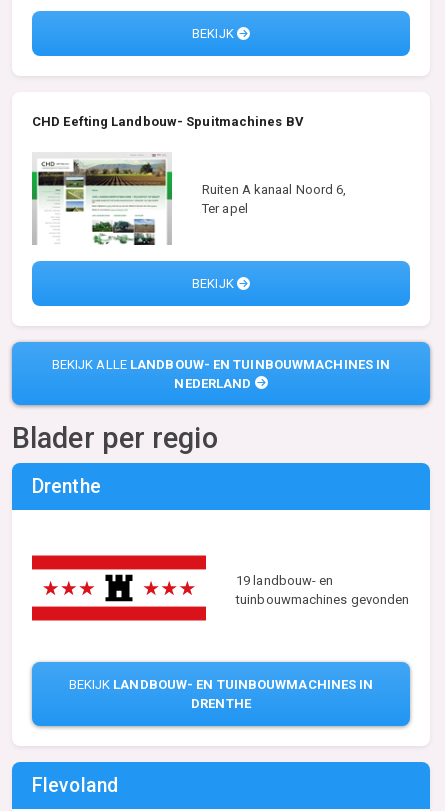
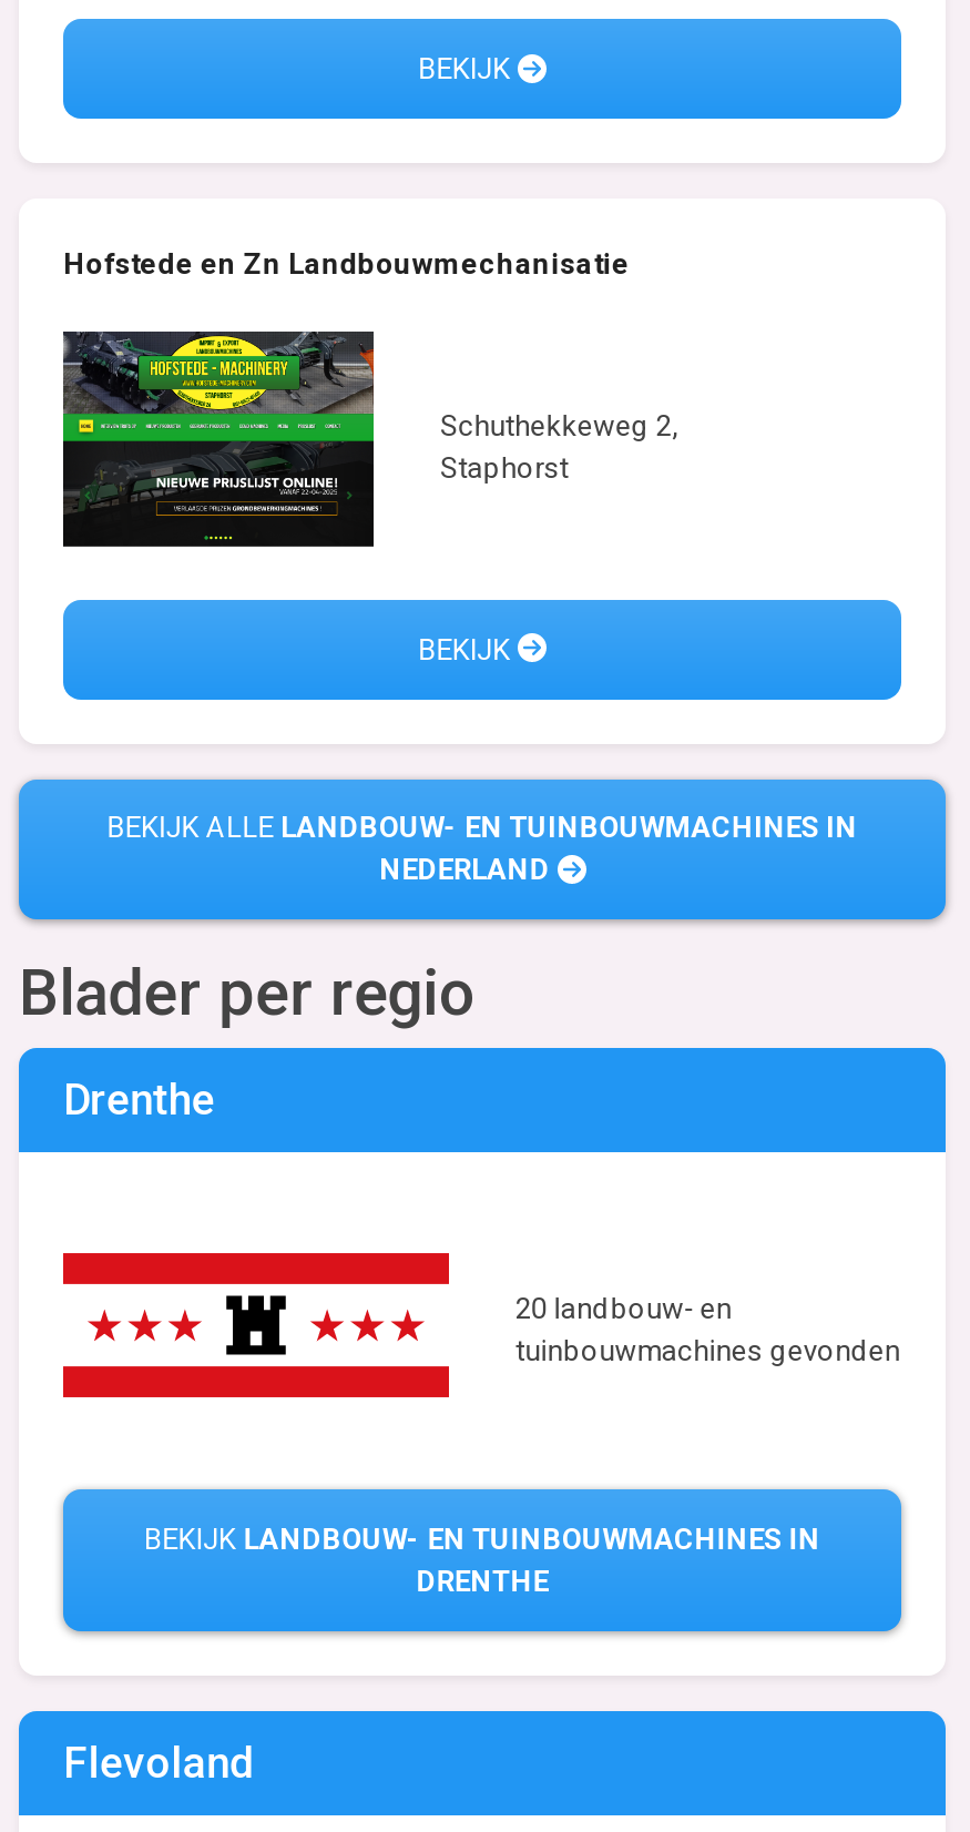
[32,114,304,129] CHD Eefting Landbouw- Spuitmachines BV -> [63,247,630,281] Hofstede en Zn Landbouwmechanisatie
[31,152,346,246] [image] | Ruiten A kanaal Noord 6, | Ter apel -> [61,329,679,549] [image] | Schuthekkeweg 2, | Staphorst
[236,573,333,588] 19 landbouw- en -> [515,1291,732,1324] 20 landbouw- en

